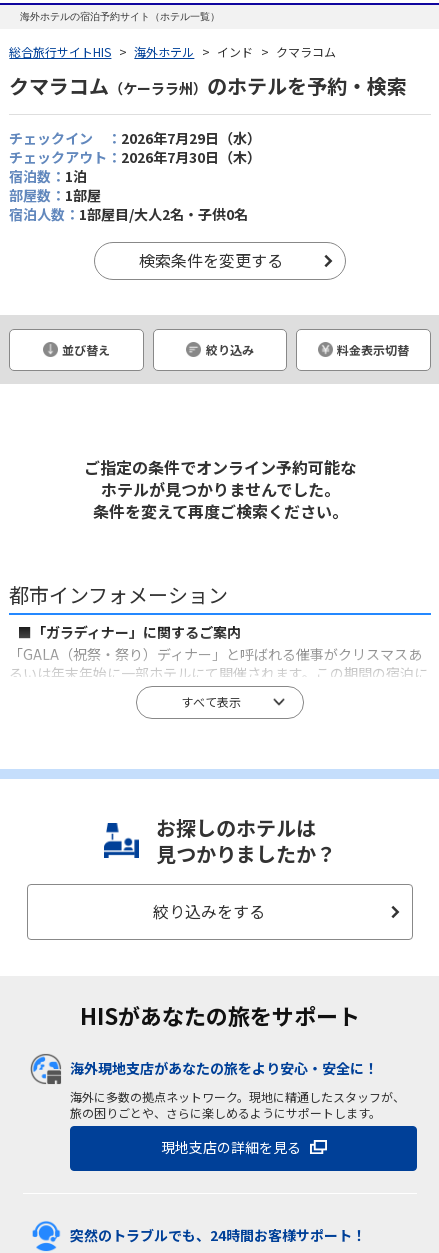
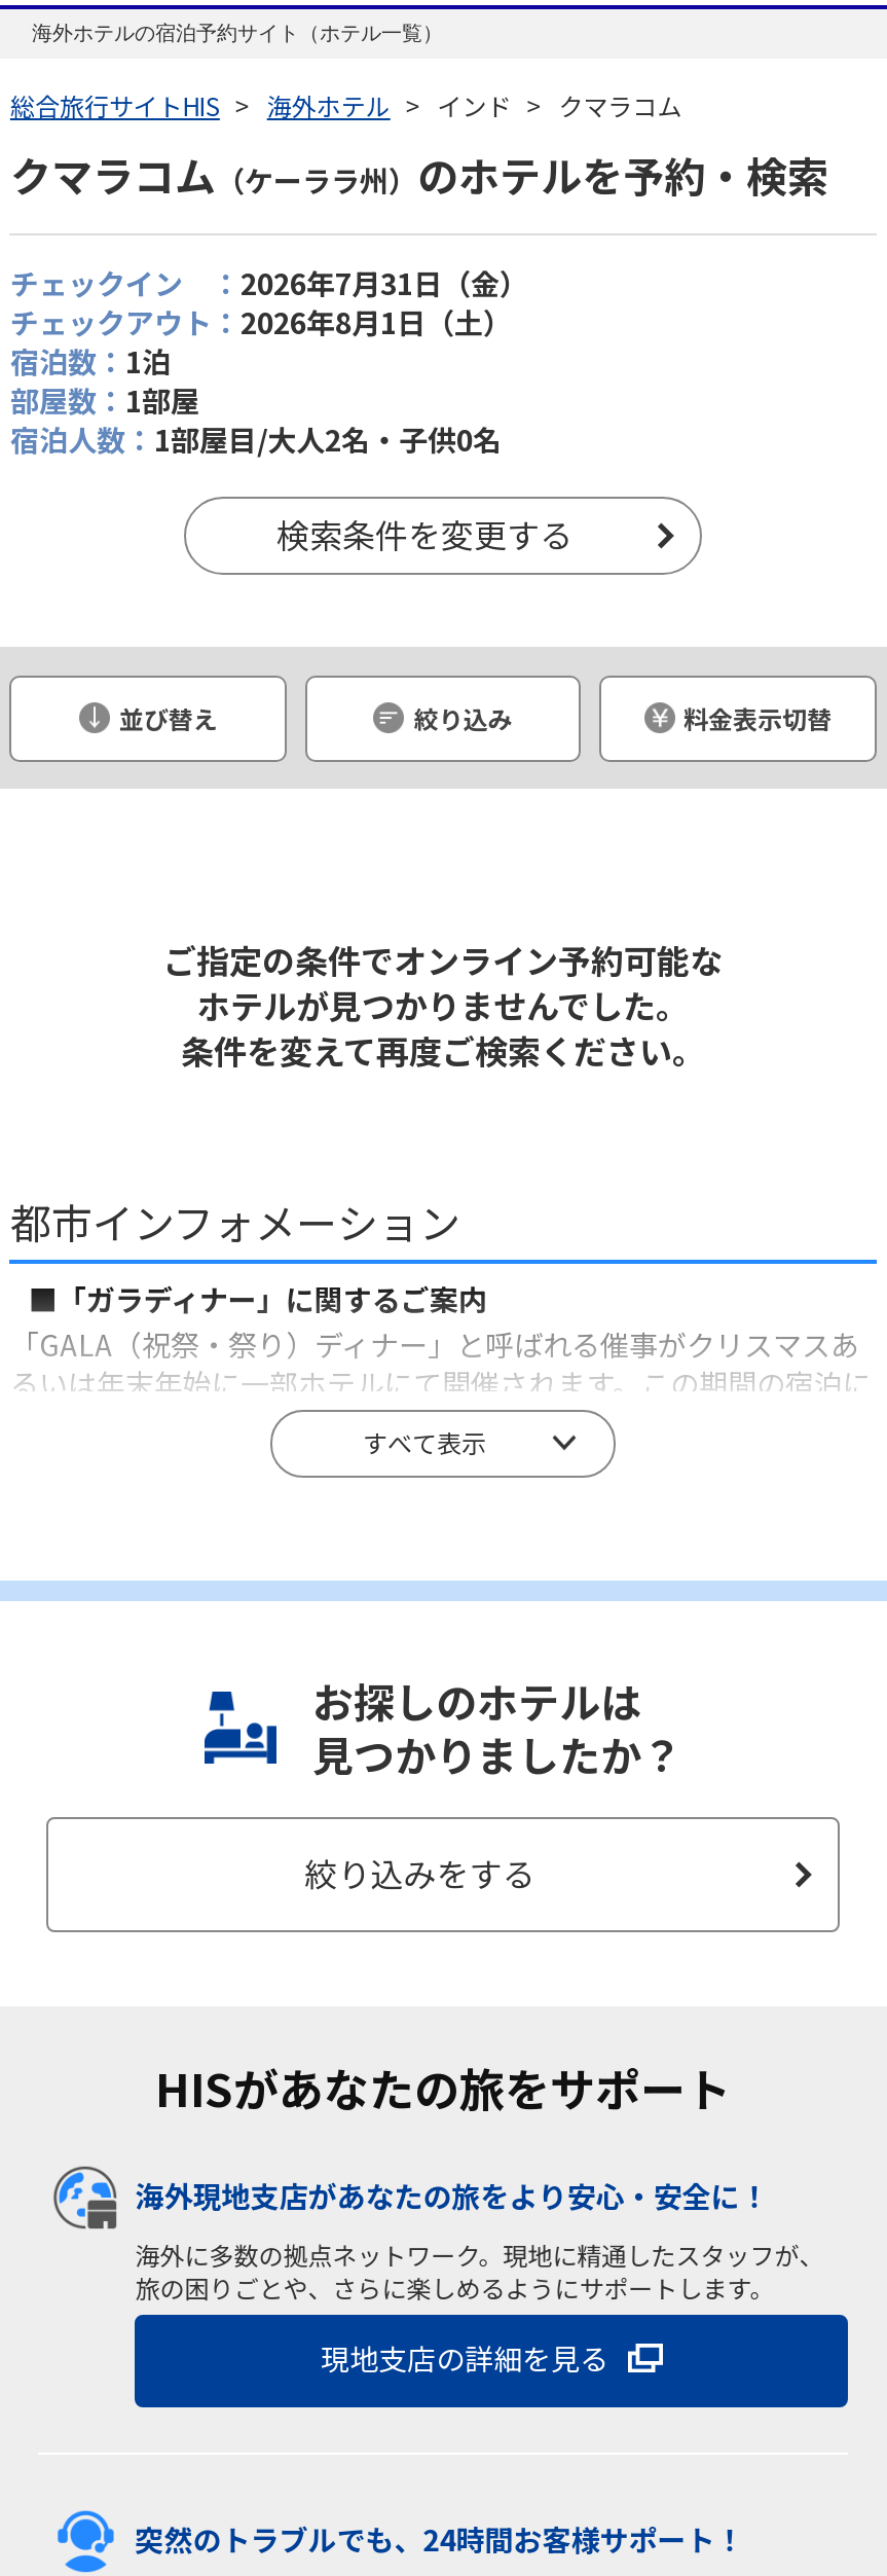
[9,128,261,148] チェックイン ：2026年7月29日（水） -> [10,262,528,303] チェックイン ：2026年7月31日（金）
[9,147,261,167] チェックアウト：2026年7月30日（木） -> [10,301,512,342] チェックアウト：2026年8月1日（土）

